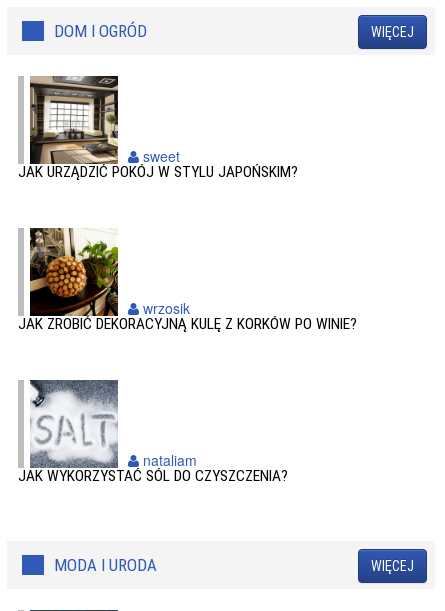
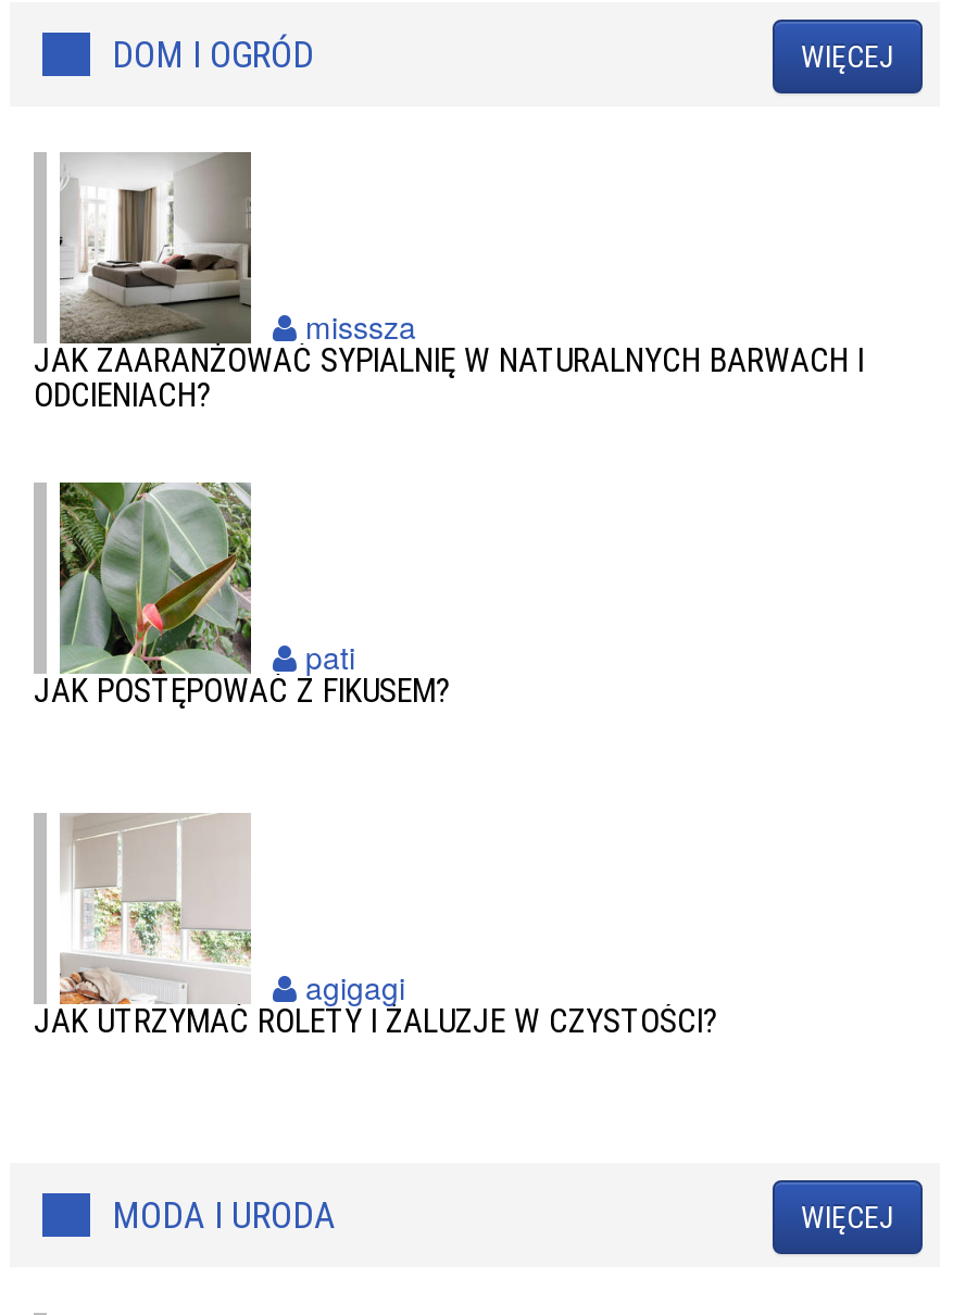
[18,75,298,181] [image] | JAK URZĄDZIĆ POKÓJ W STYLU JAPOŃSKIM? -> [34,150,864,415] [image] | JAK ZAARANŻOWAĆ SYPIALNIĘ W NATURALNYCH BARWACH I | ODCIENIACH?
[139,146,180,166] sweet -> [297,304,416,348] misssza
[18,228,357,333] [image] | JAK ZROBIĆ DEKORACYJNĄ KULĘ Z KORKÓW PO WINIE? -> [34,480,451,711] [image] | JAK POSTĘPOWAĆ Z FIKUSEM?
[139,298,190,318] wrzosik -> [297,635,355,678] pati
[18,380,288,485] [image] | JAK WYKORZYSTAĆ SÓL DO CZYSZCZENIA? -> [34,813,718,1041] [image] | JAK UTRZYMAĆ ROLETY I ŻALUZJE W CZYSTOŚCI?
[139,450,197,470] nataliam -> [297,965,405,1009] agigagi

